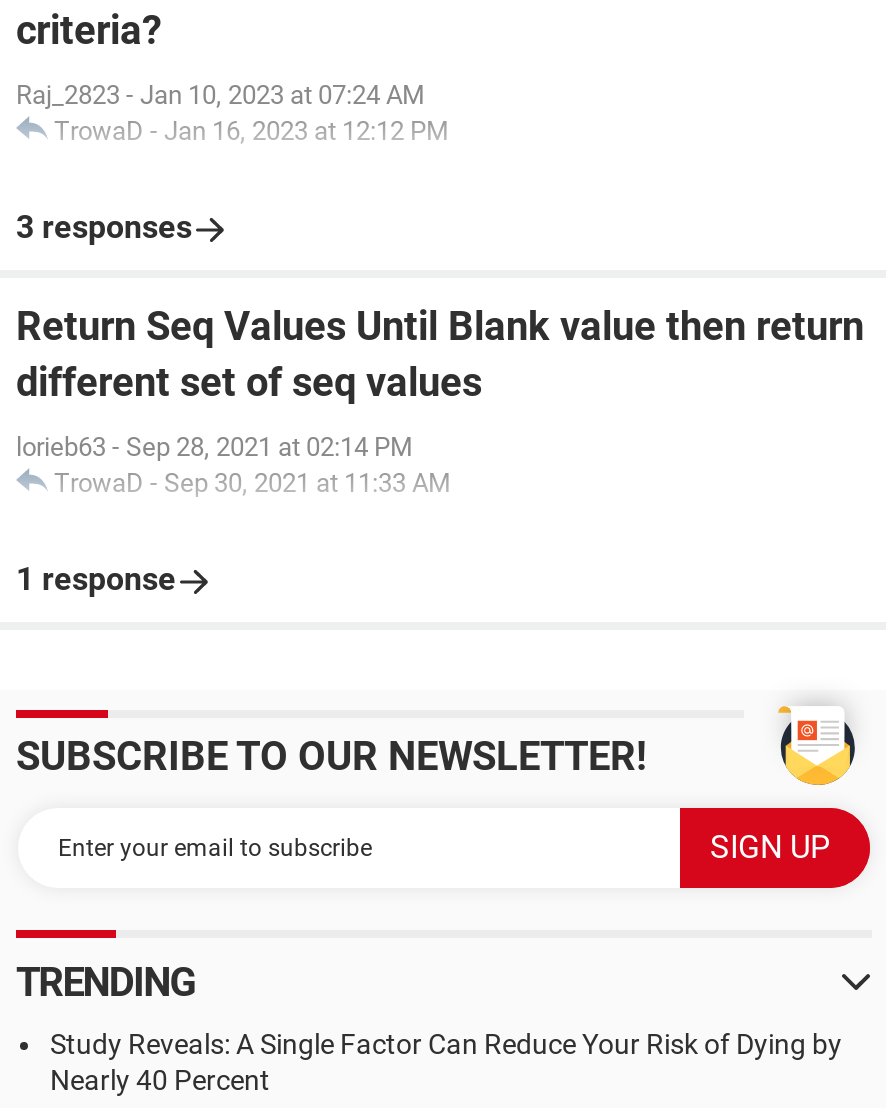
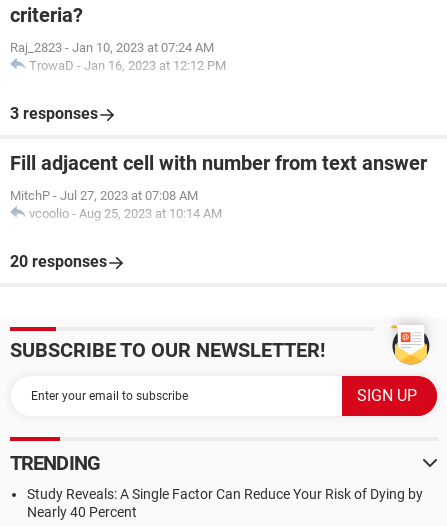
[16,302,864,406] Return Seq Values Until Blank value then return | different set of seq values -> [10,151,427,175] Fill adjacent cell with number from text answer
[16,432,450,498] lorieb63 - Sep 28, 2021 at 02:14 PM | TrowaD - Sep 30, 2021 at 11:33 AM -> [10,188,222,221] MitchP - Jul 27, 2023 at 07:08 AM | vcoolio - Aug 25, 2023 at 10:14 AM
[16,560,176,598] 1 response -> [10,252,107,271] 20 responses

